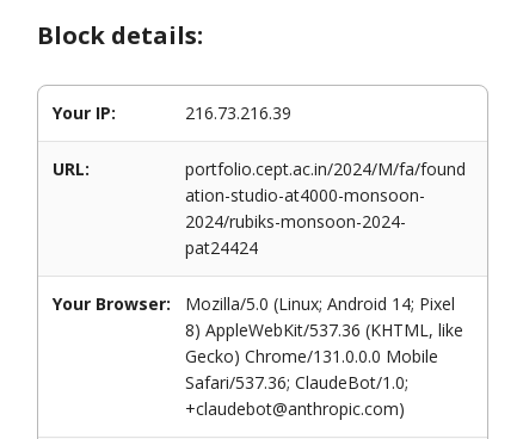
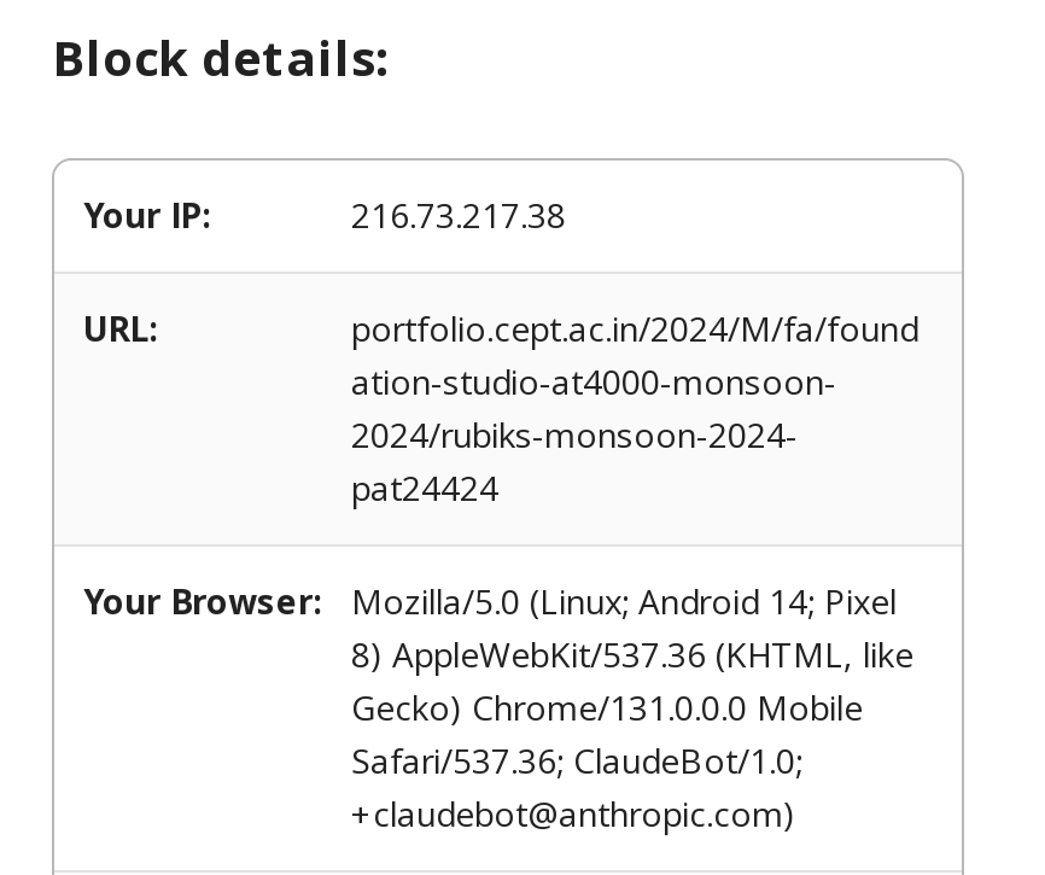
[185,101,291,124] 216.73.216.39 -> [351,192,566,238] 216.73.217.38

